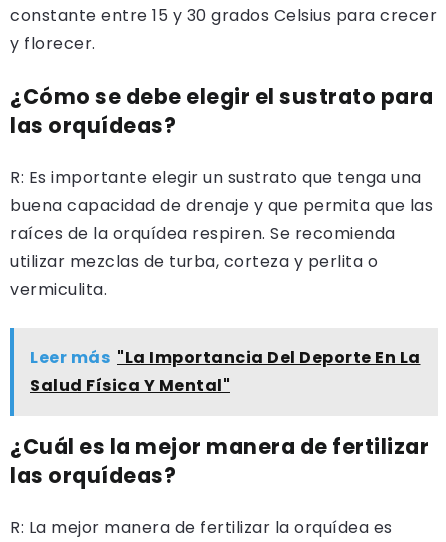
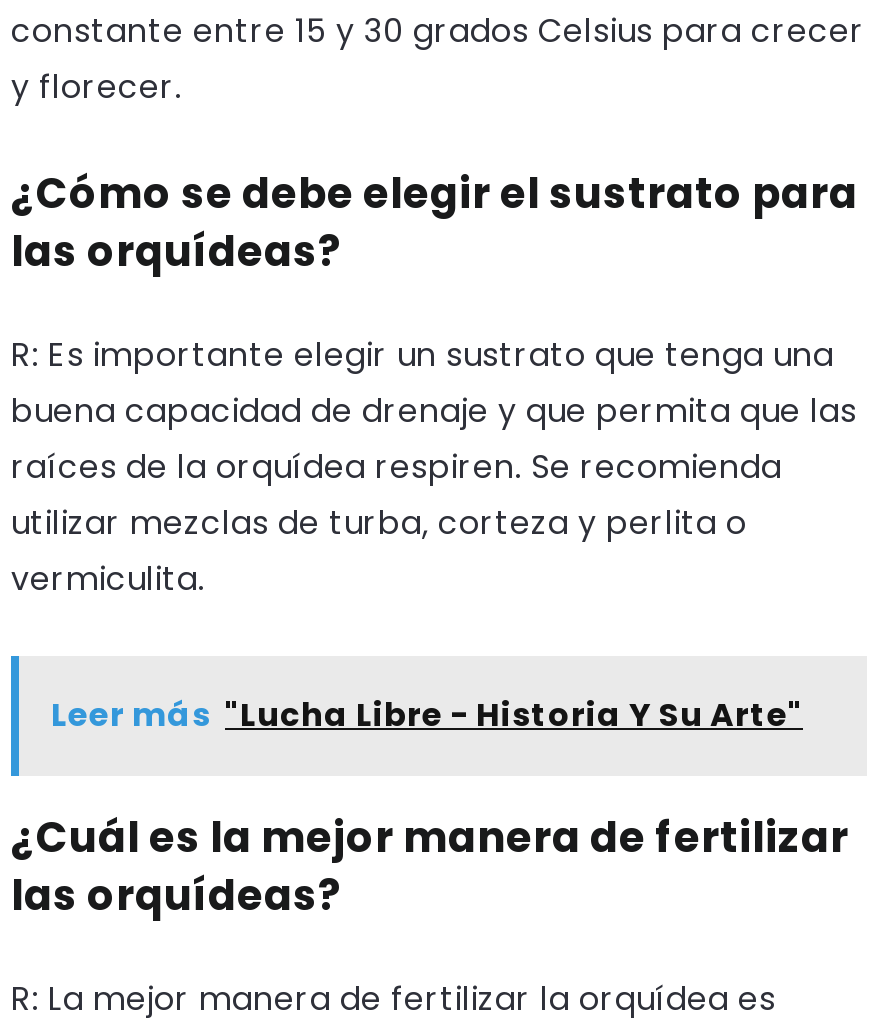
[30,346,420,397] Leer más "La Importancia Del Deporte En La | Salud Física Y Mental" -> [51,692,803,738] Leer más "Lucha Libre - Historia Y Su Arte"

